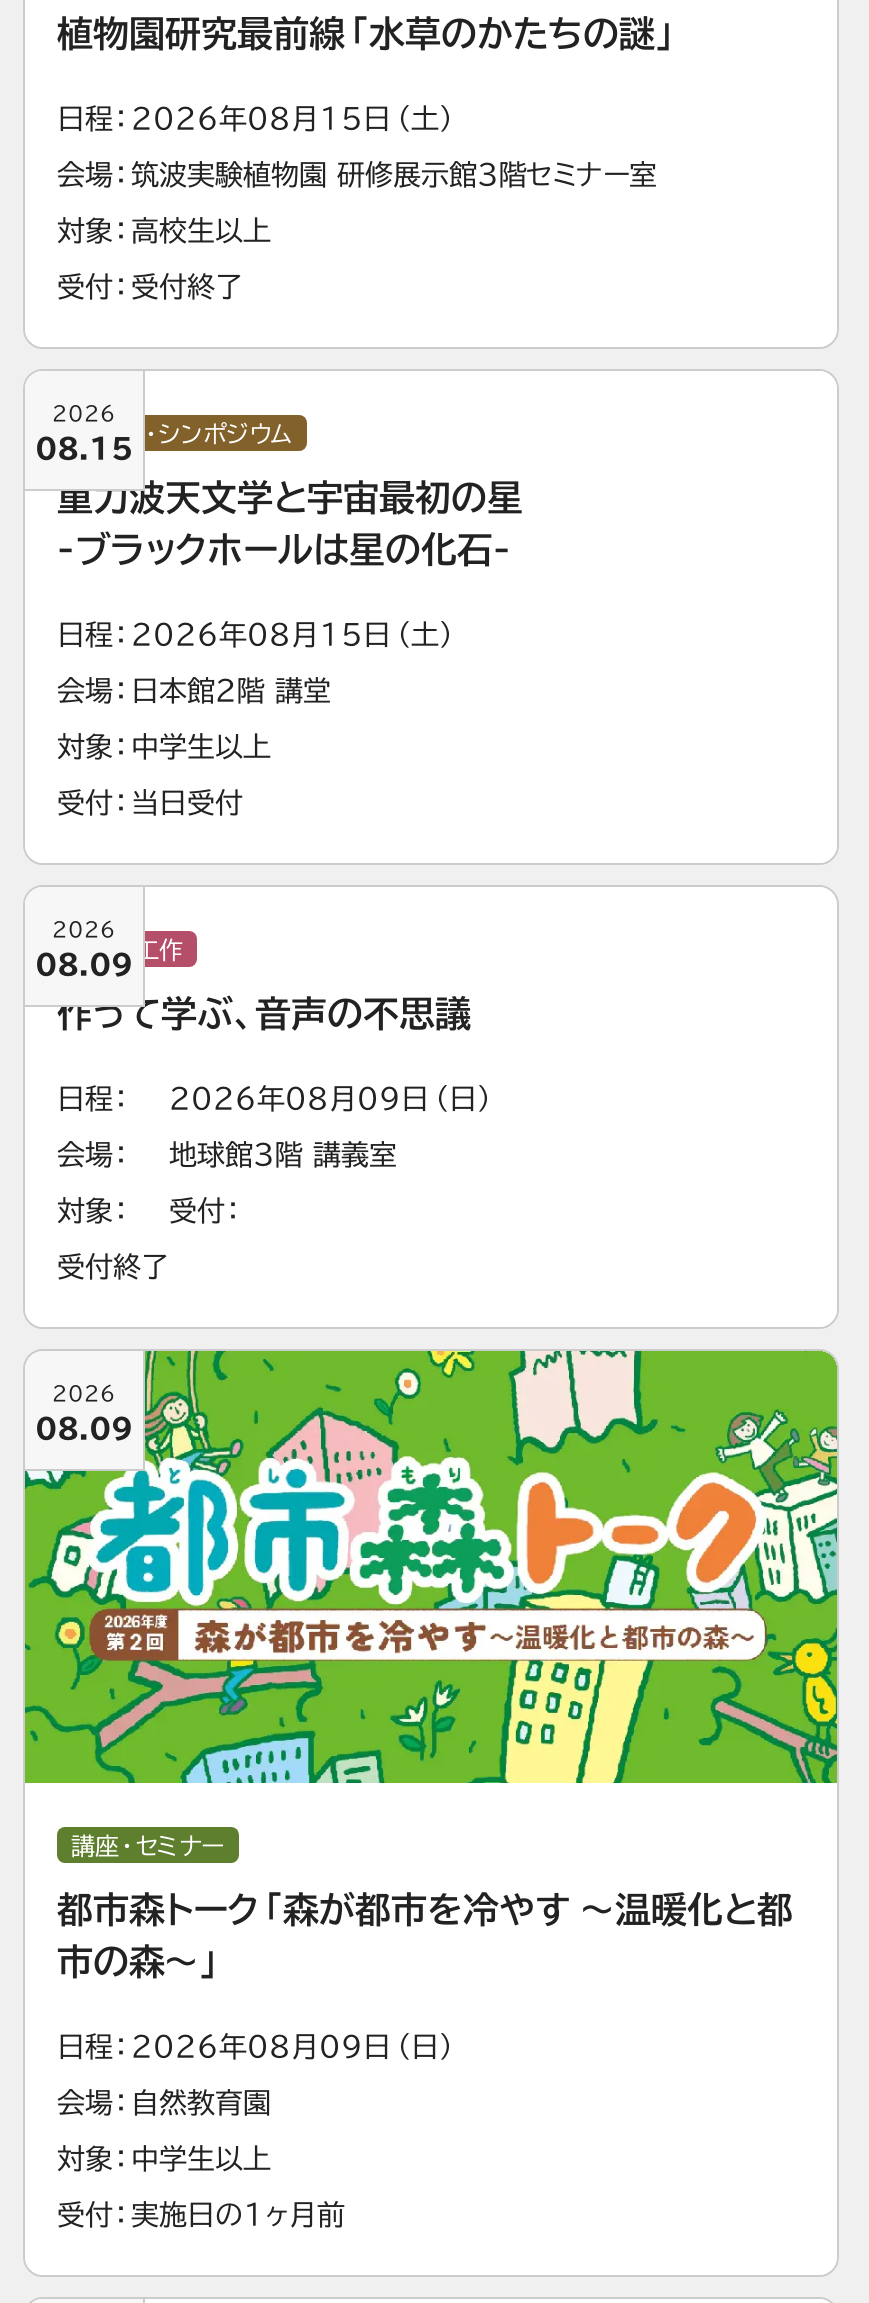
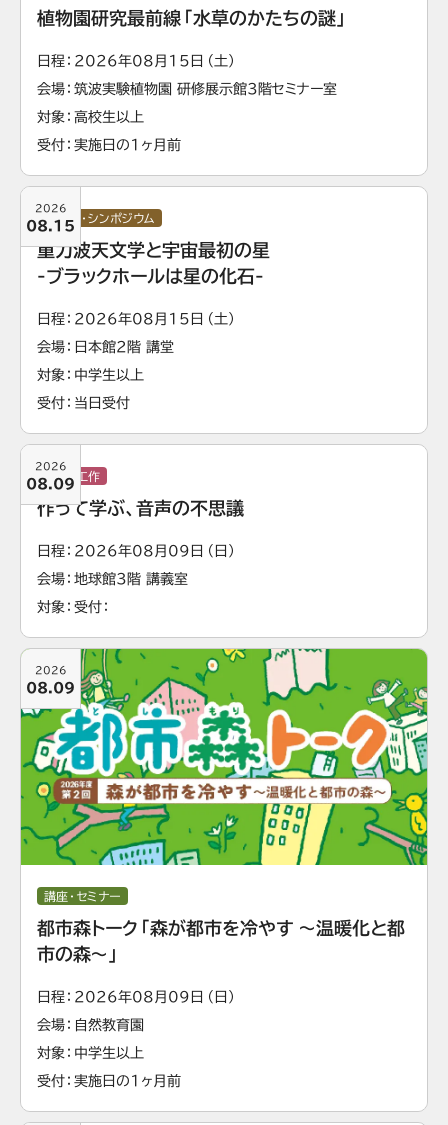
[131,273,243,301] 受付終了 -> [74,138,181,152] 実施日の1ヶ月前
[57,1253,169,1281] 受付終了 -> none

